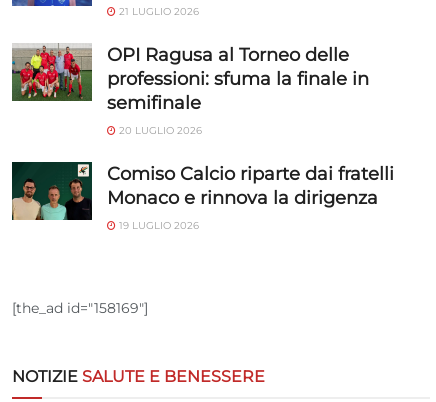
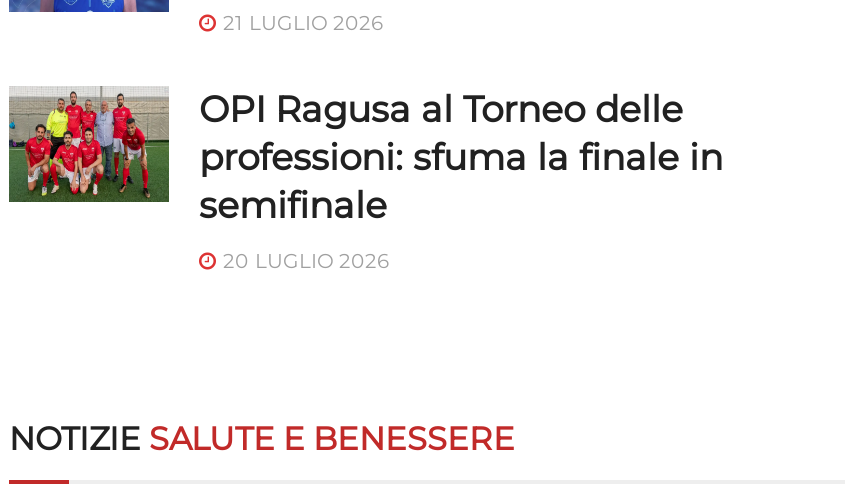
[11,161,394,232] [image] | Comiso Calcio riparte dai fratelli | Monaco e rinnova la dirigenza | 19 LUGLIO 2026 -> none
[12,299,148,317] [the_ad id="158169"] -> none

